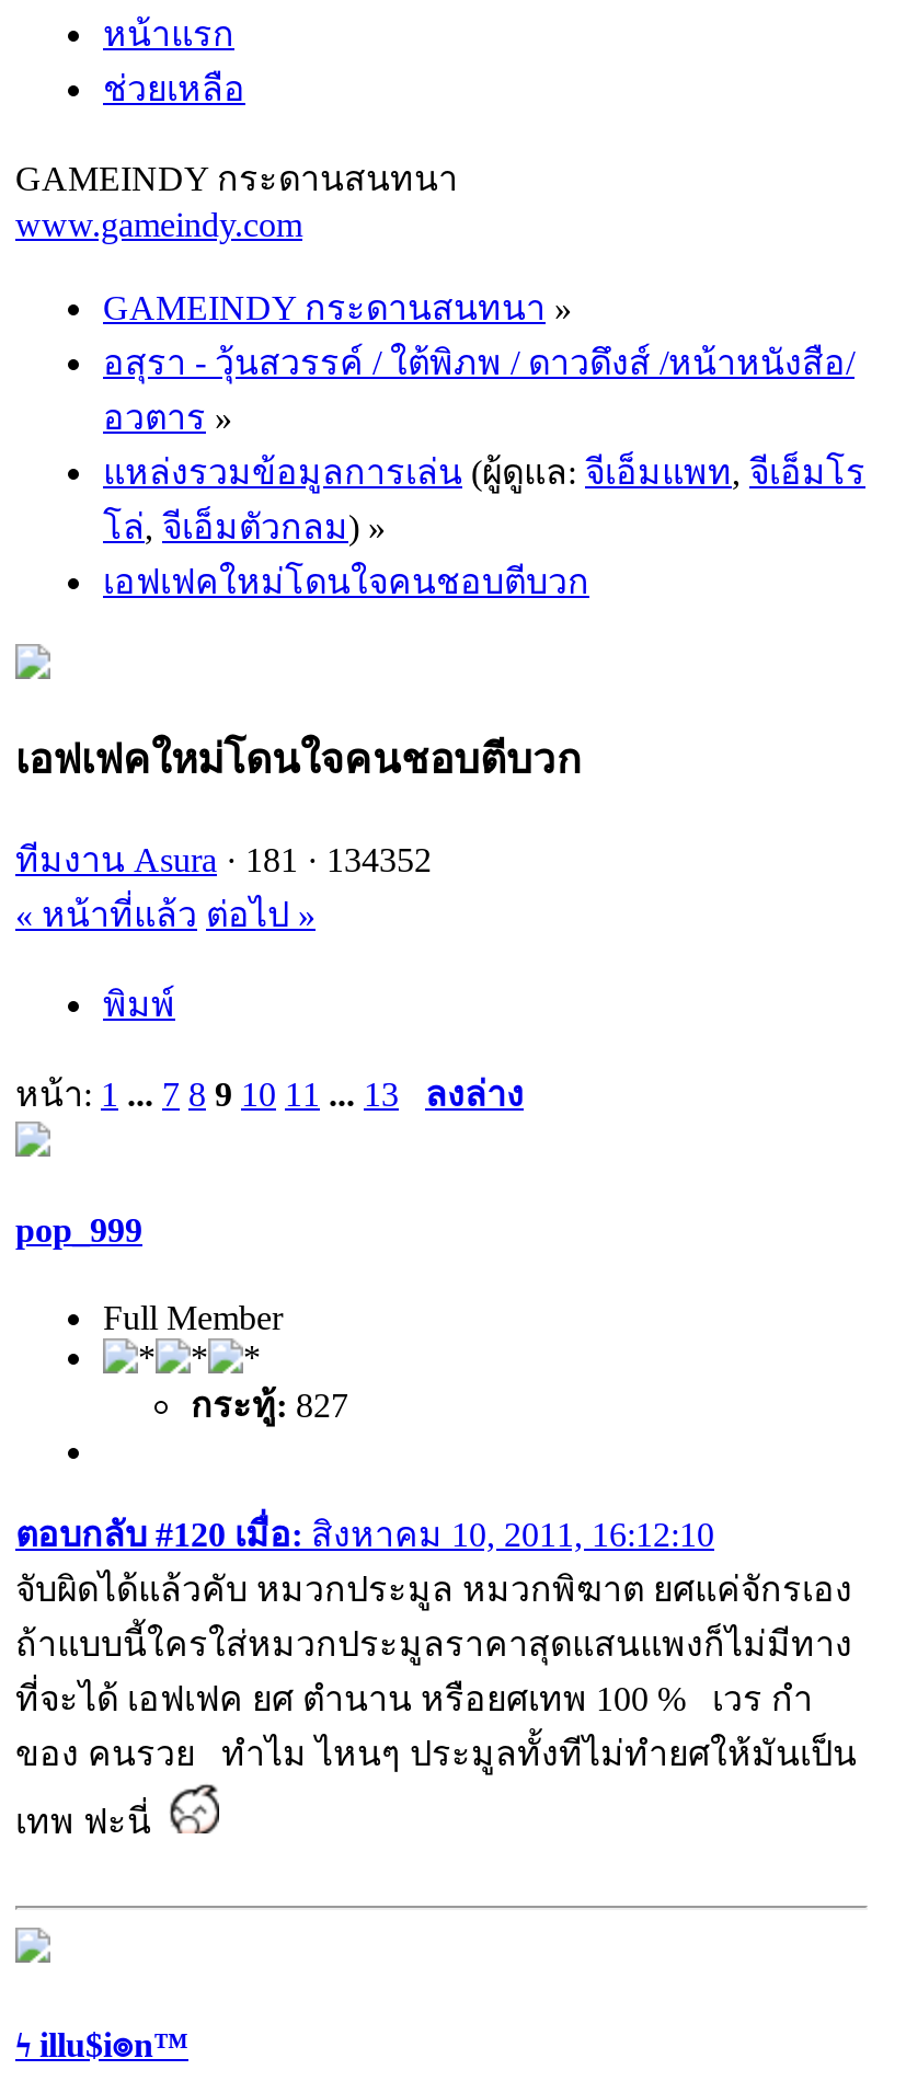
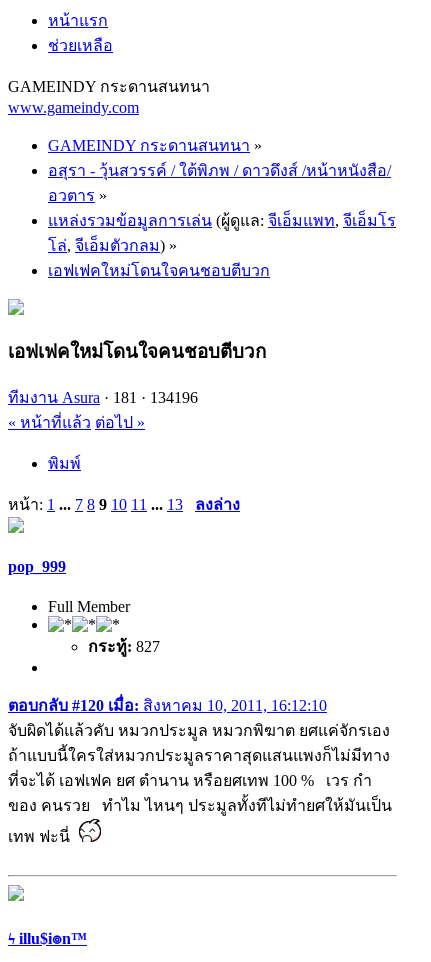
[15,841,432,878] ทีมงาน Asura · 181 · 134352 -> [8,389,198,406] ทีมงาน Asura · 181 · 134196

